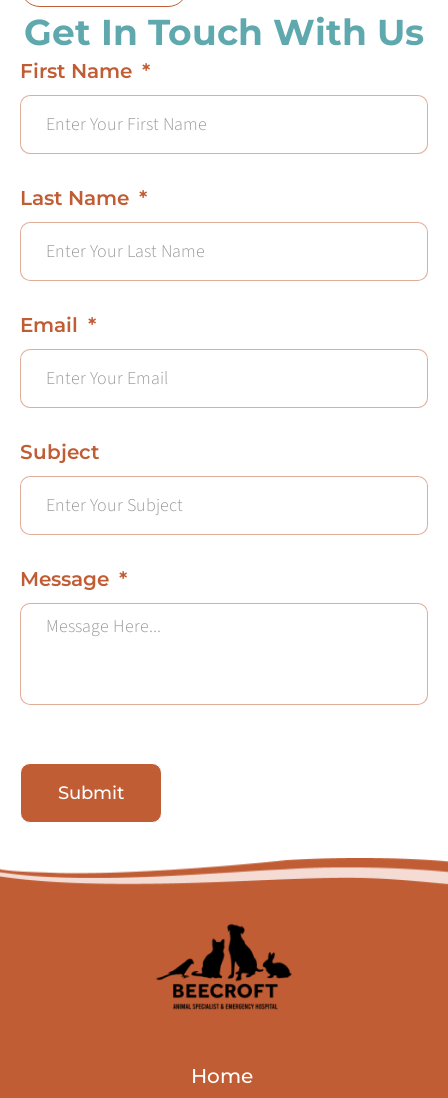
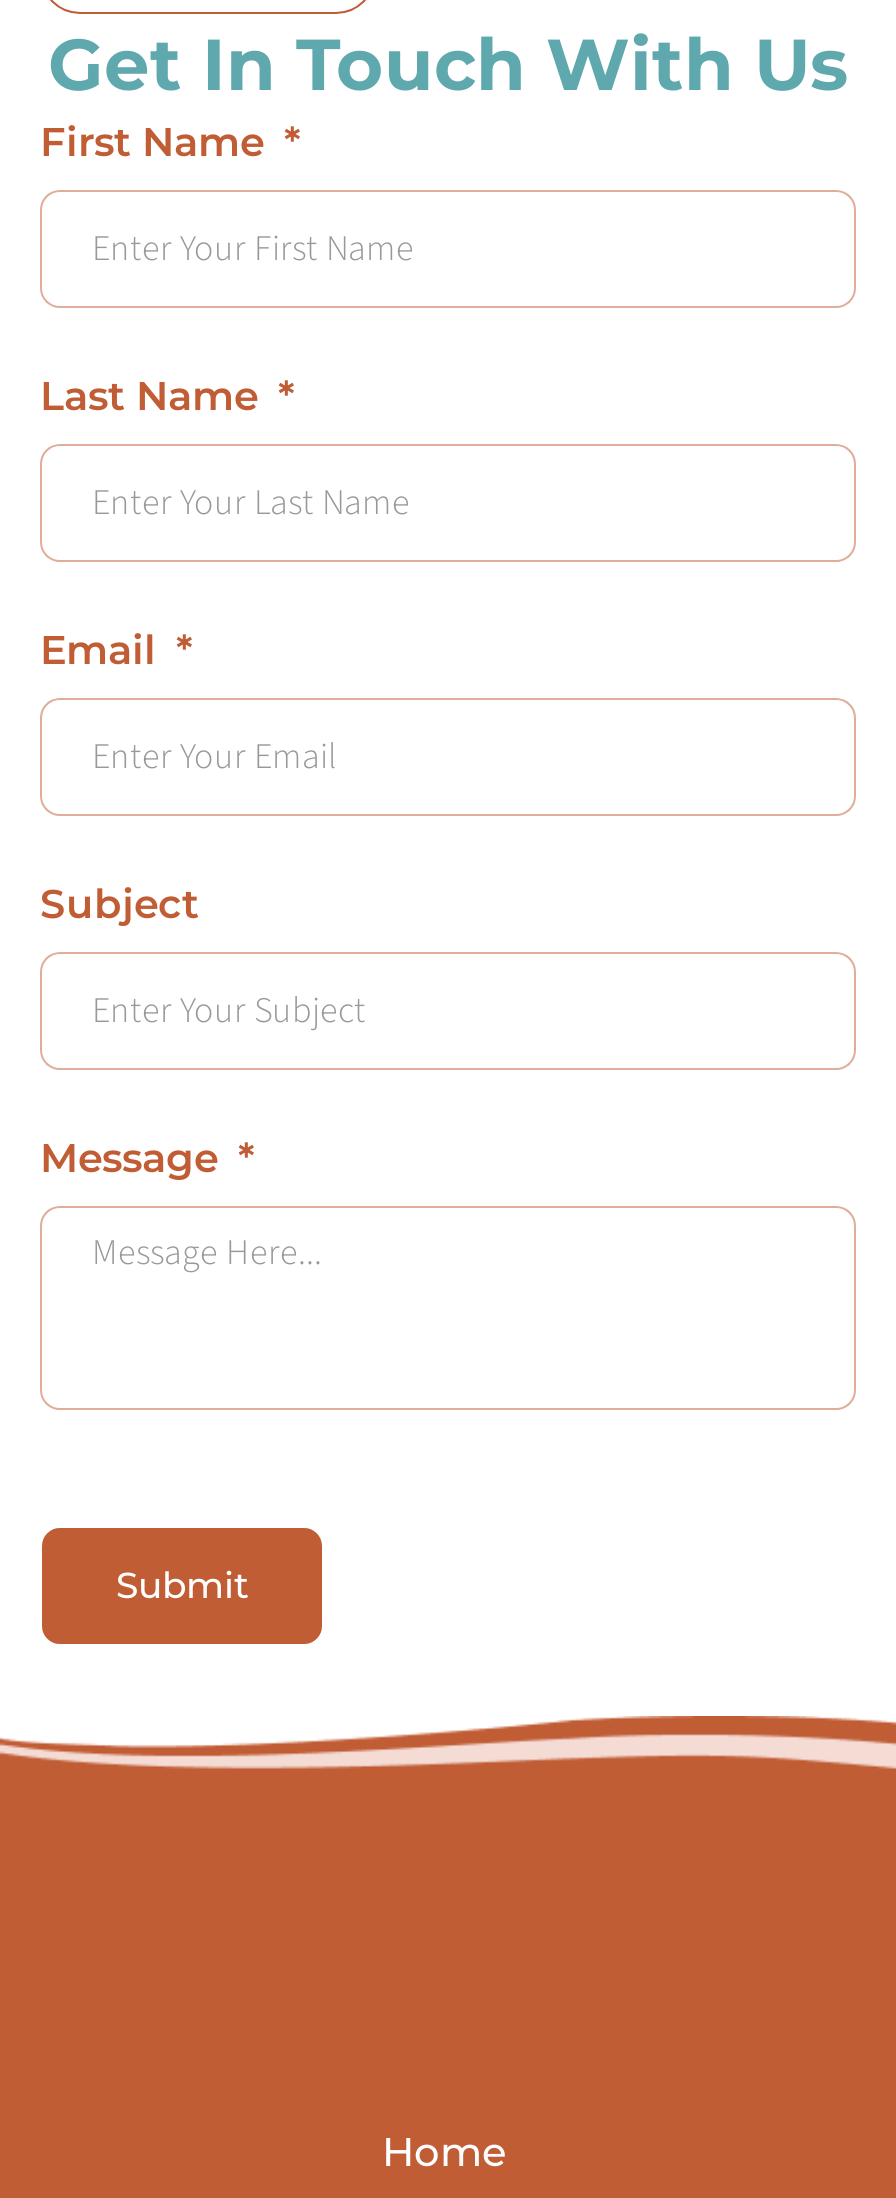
[156,923,292,1010] [image] -> none

